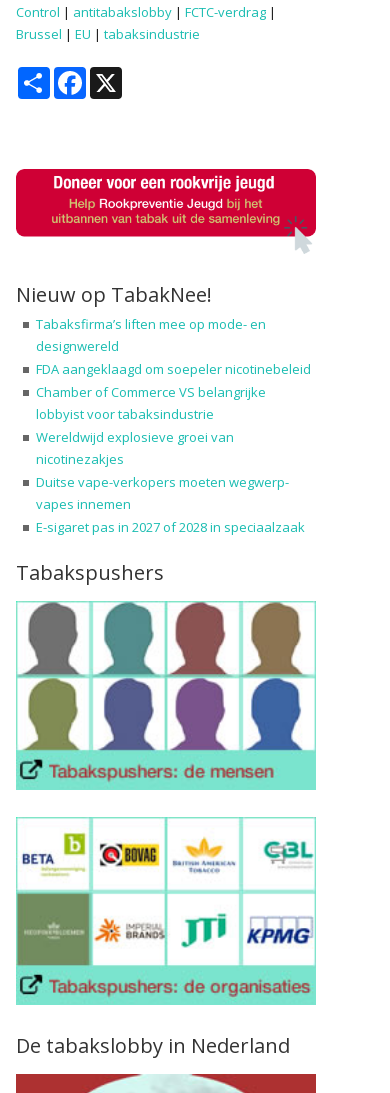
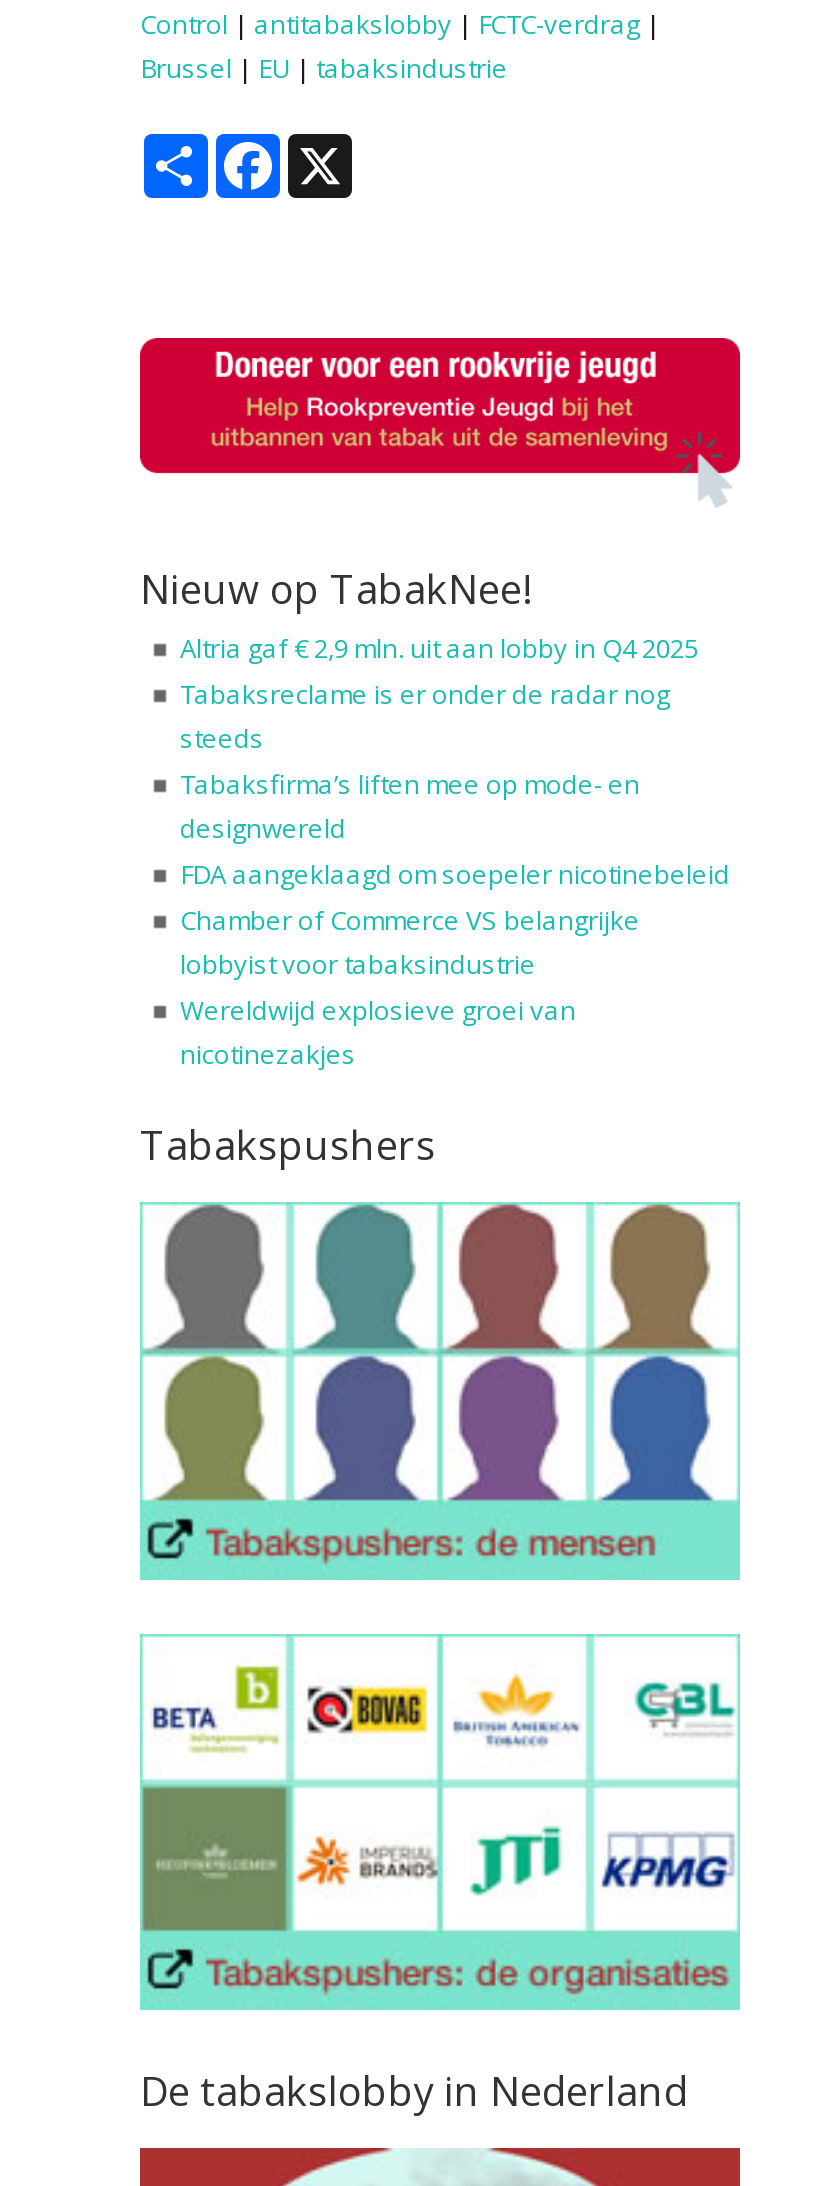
none -> [180,631,698,757] Altria gaf € 2,9 mln. uit aan lobby in Q4 2025 | Tabaksreclame is er onder de radar nog | steeds
moved [36,315,311,468] -> [180,767,730,1073]: Tabaksfirma’s liften mee op mode- en | designwereld | FDA aangeklaagd om soepeler nicotinebeleid | Chamber of Commerce VS belangrijke | lobbyist voor tabaksindustrie | Wereldwijd explosieve groei van | nicotinezakjes
[36,473,305,536] Duitse vape-verkopers moeten wegwerp- | vapes innemen | E-sigaret pas in 2027 of 2028 in speciaalzaak -> none

